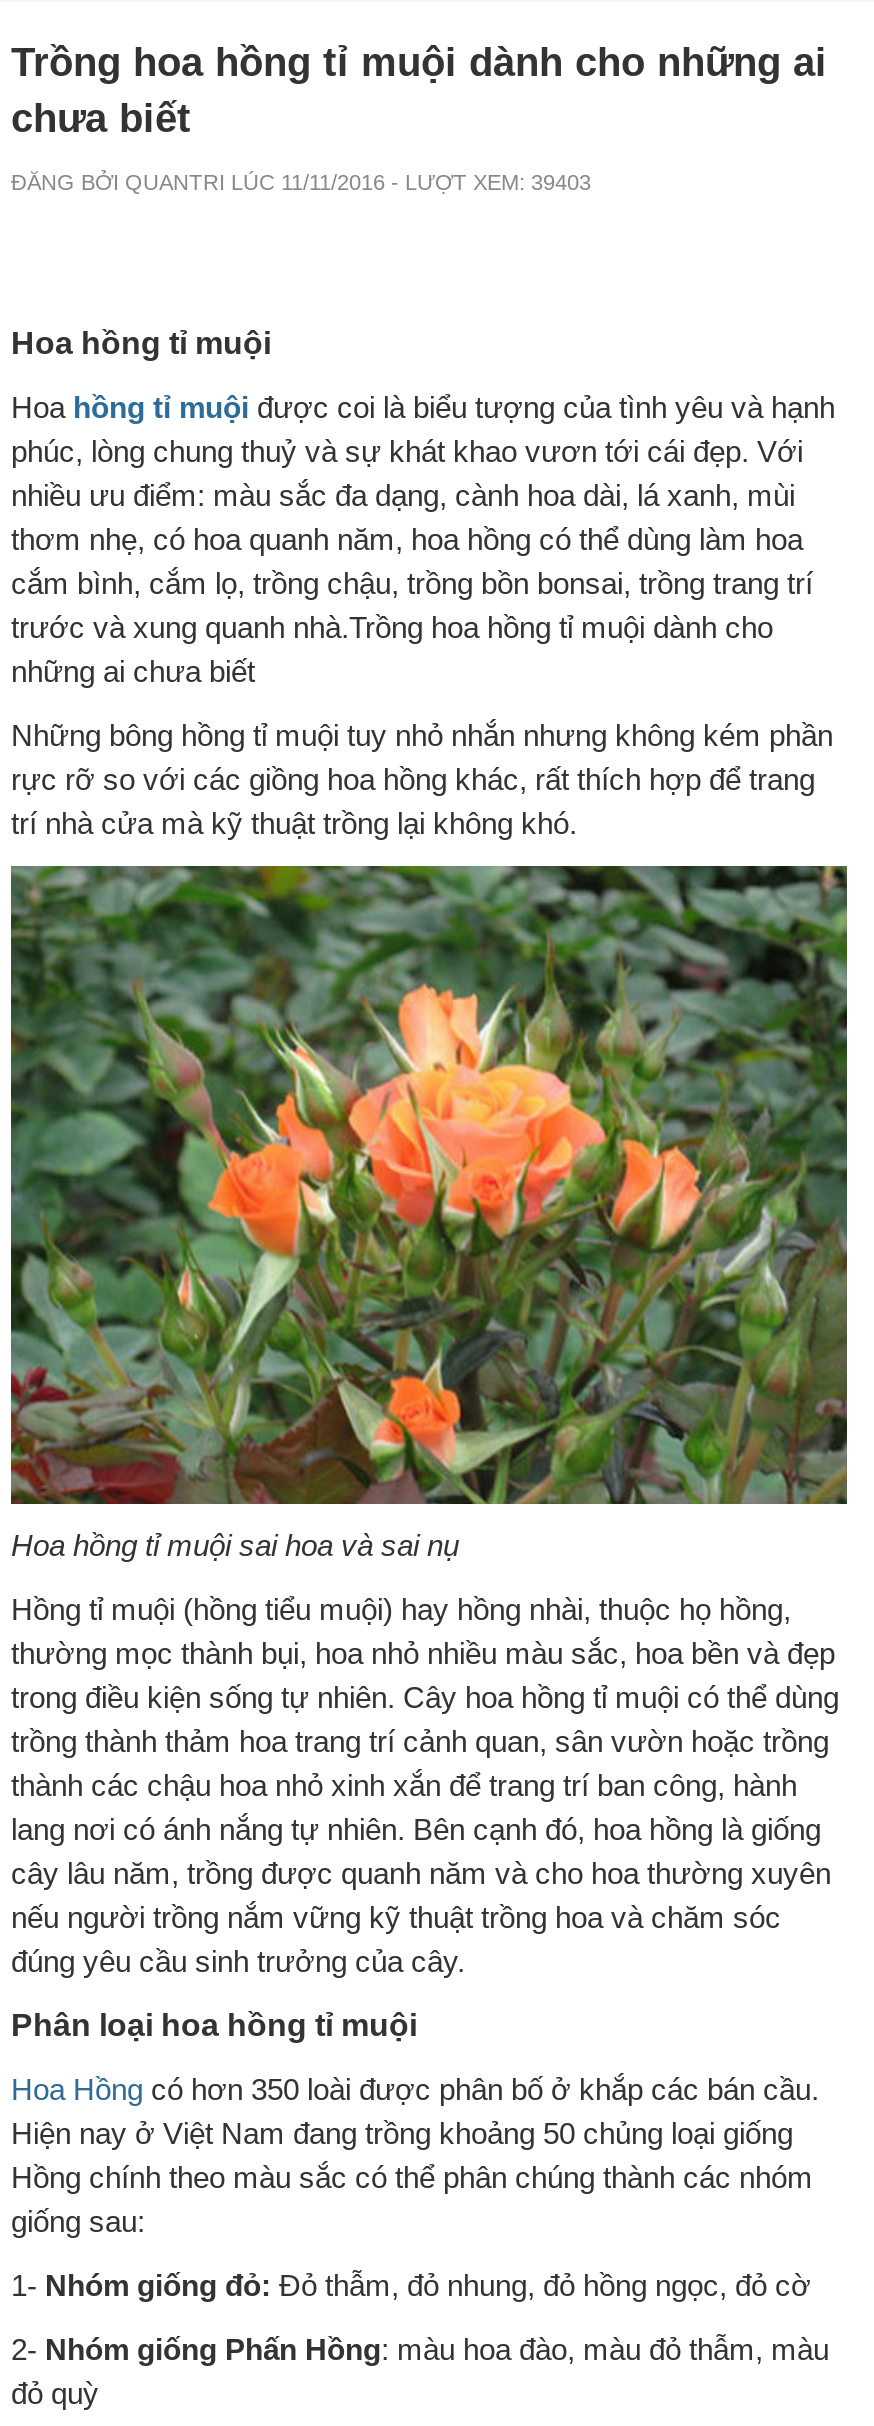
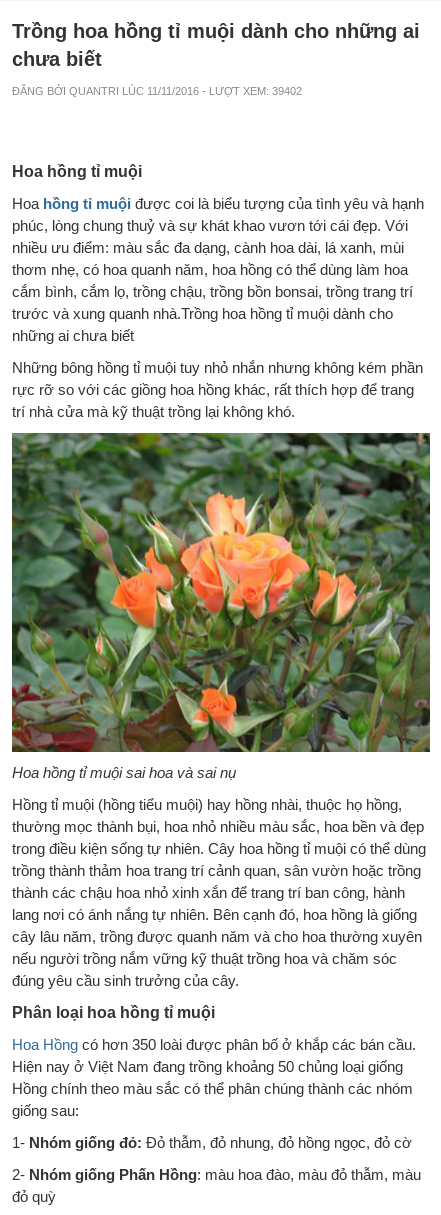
[11,170,591,194] ĐĂNG BỞI QUANTRI LÚC 11/11/2016 - LƯỢT XEM: 39403 -> [12,85,302,97] ĐĂNG BỞI QUANTRI LÚC 11/11/2016 - LƯỢT XEM: 39402

